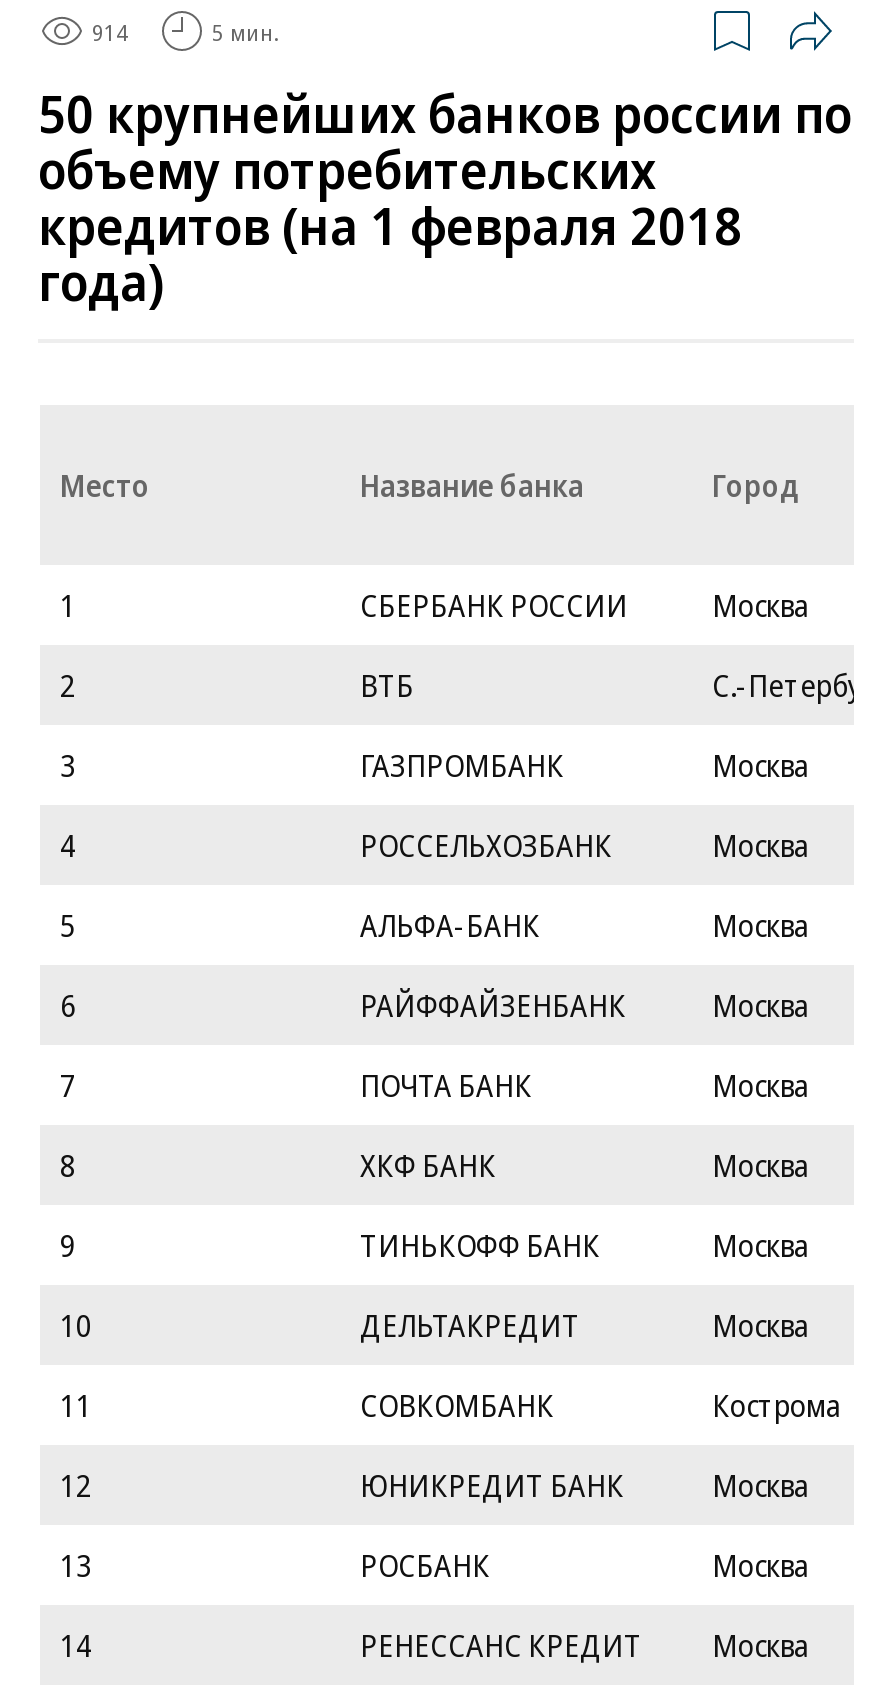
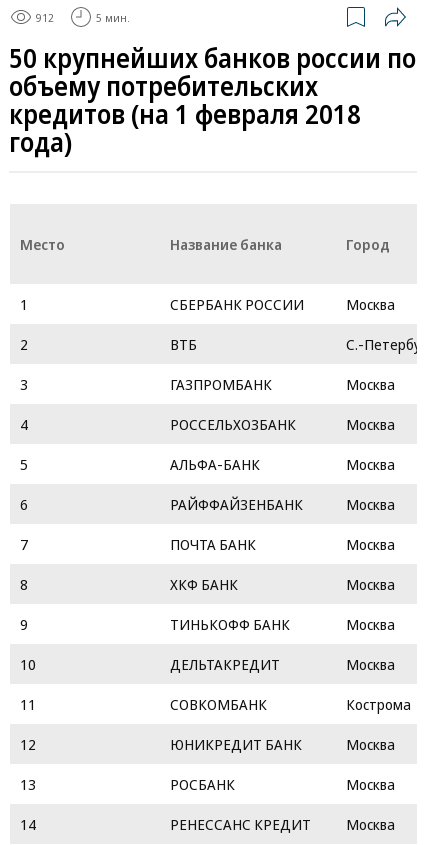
[92,16,128,46] 914 -> [36,9,54,24] 912

